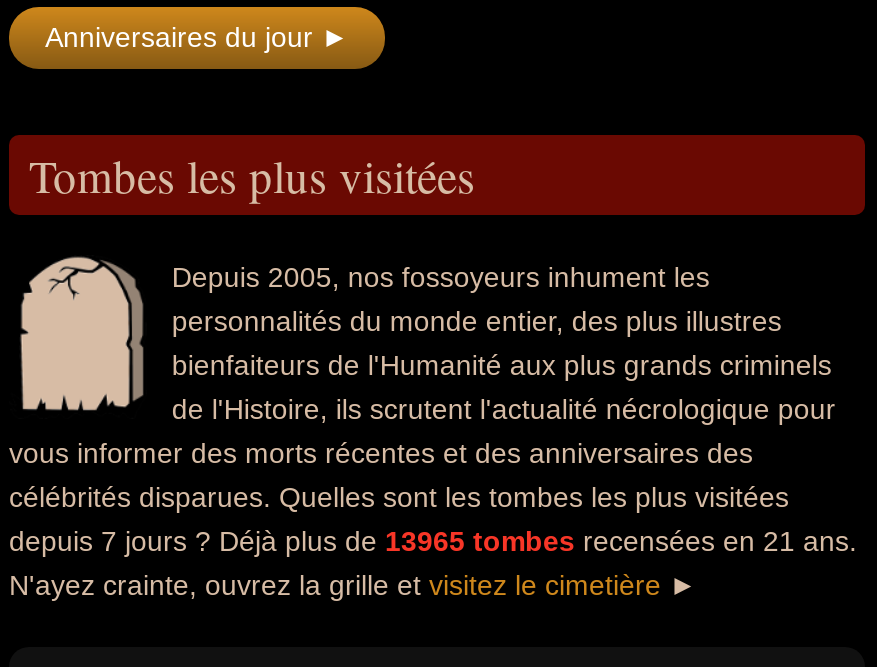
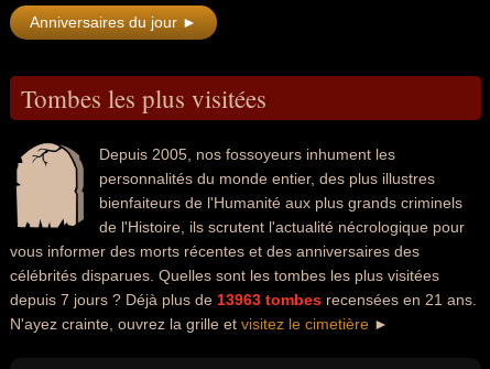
[9,525,857,557] depuis 7 jours ? Déjà plus de 13965 tombes recensées en 21 ans. -> [10,291,477,308] depuis 7 jours ? Déjà plus de 13963 tombes recensées en 21 ans.

